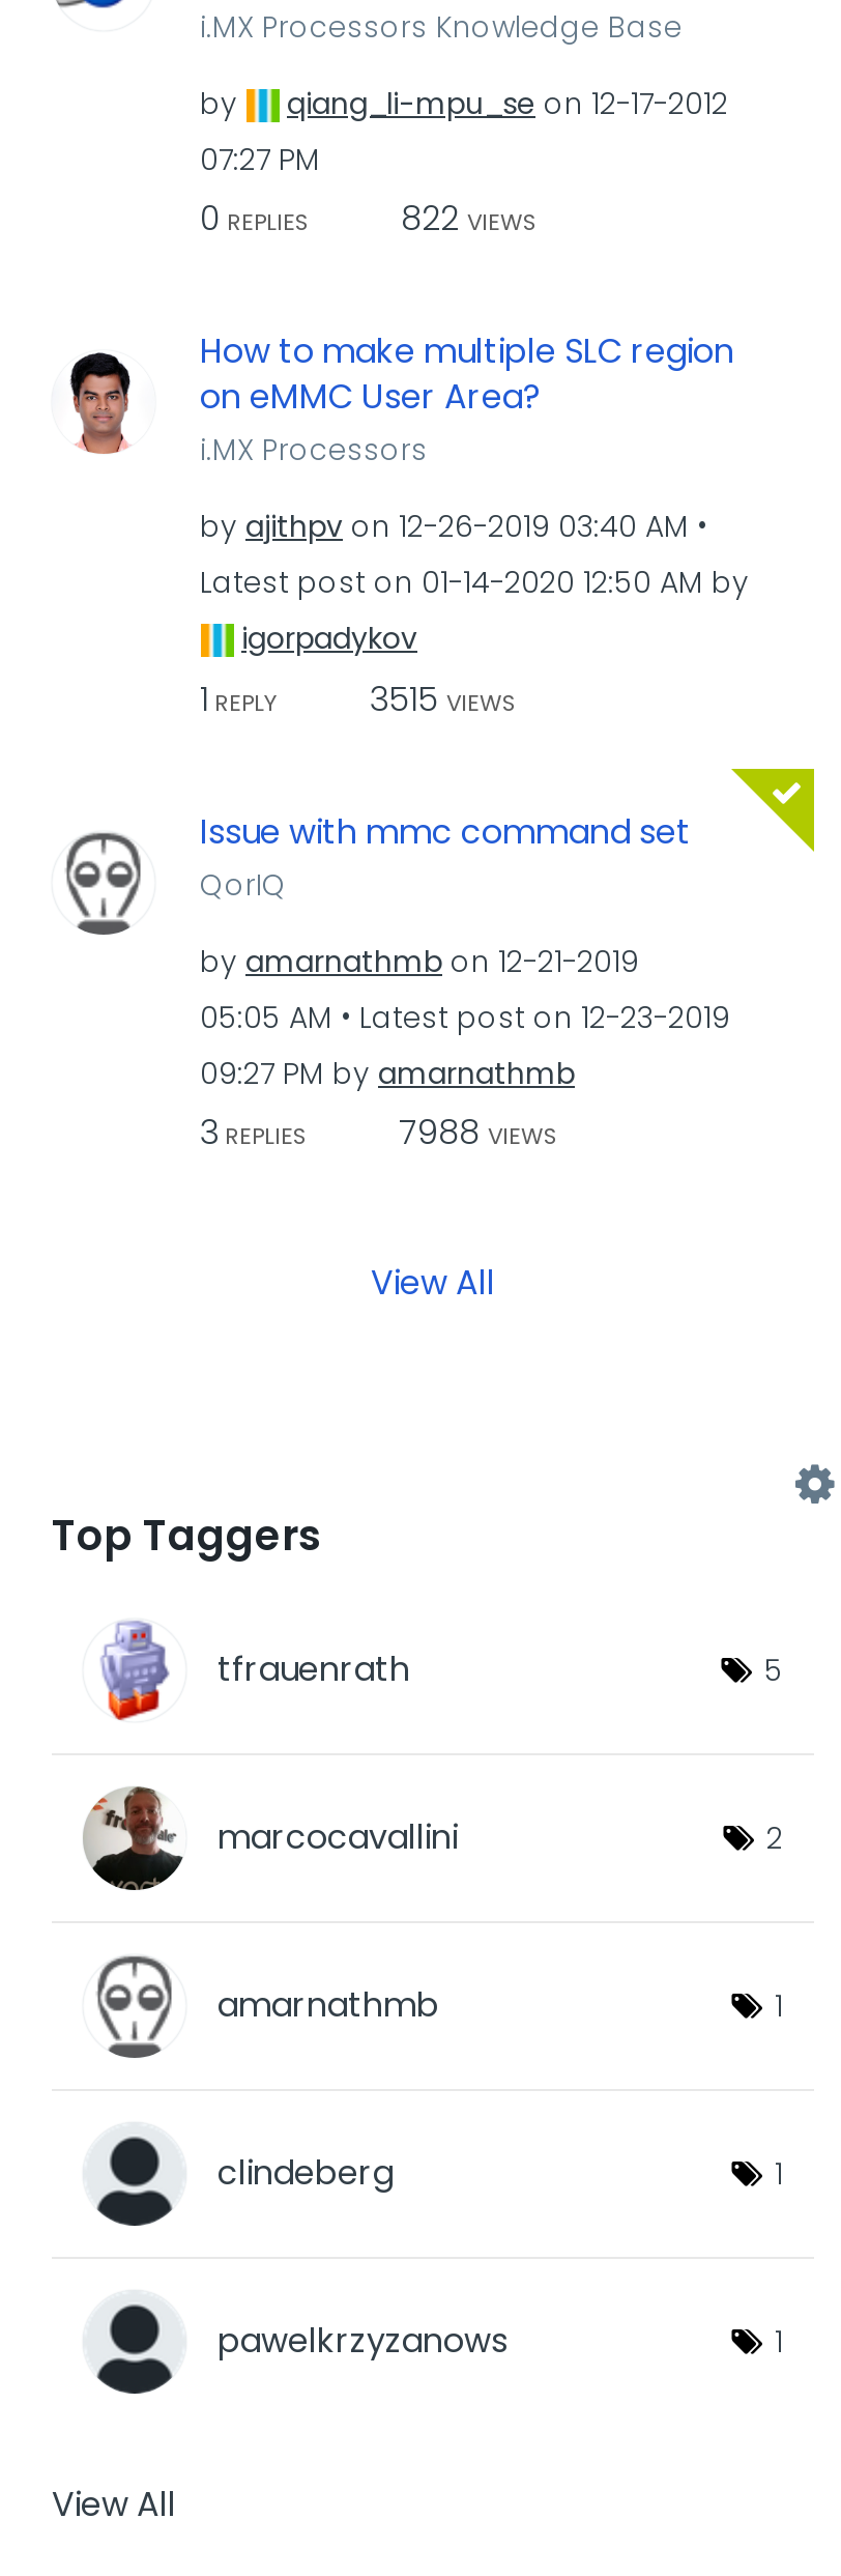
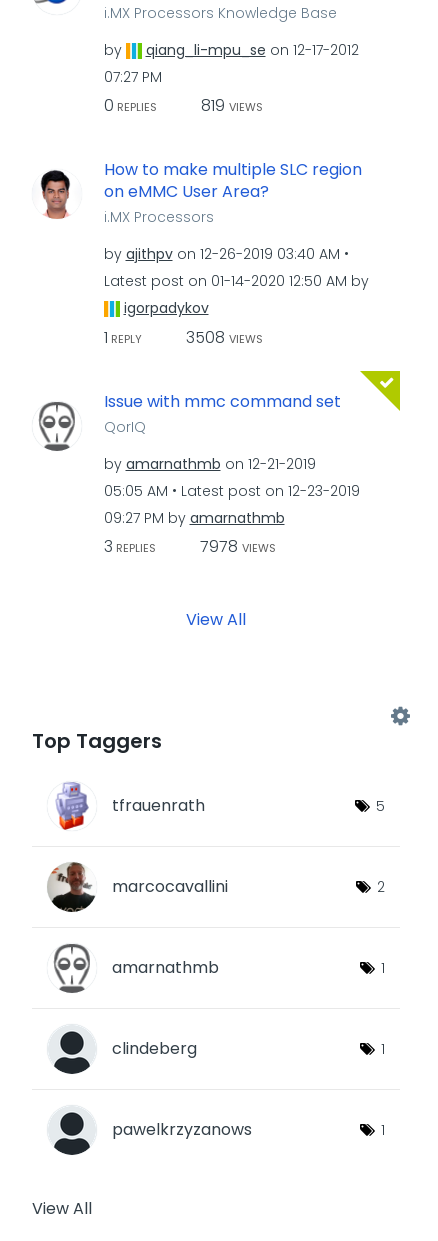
[401,195,538,242] 822 VIEWS -> [200,94,262,117] 819 VIEWS
[200,675,517,722] 1 REPLY 3515 VIEWS -> [103,325,262,348] 1 REPLY 3508 VIEWS
[200,1109,558,1156] 3 REPLIES 7988 VIEWS -> [103,535,275,558] 3 REPLIES 7978 VIEWS

